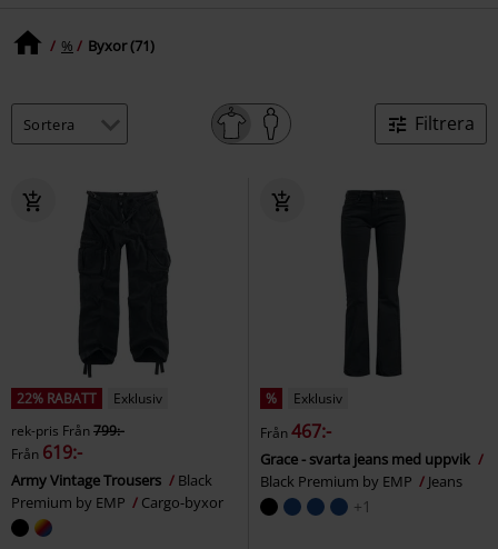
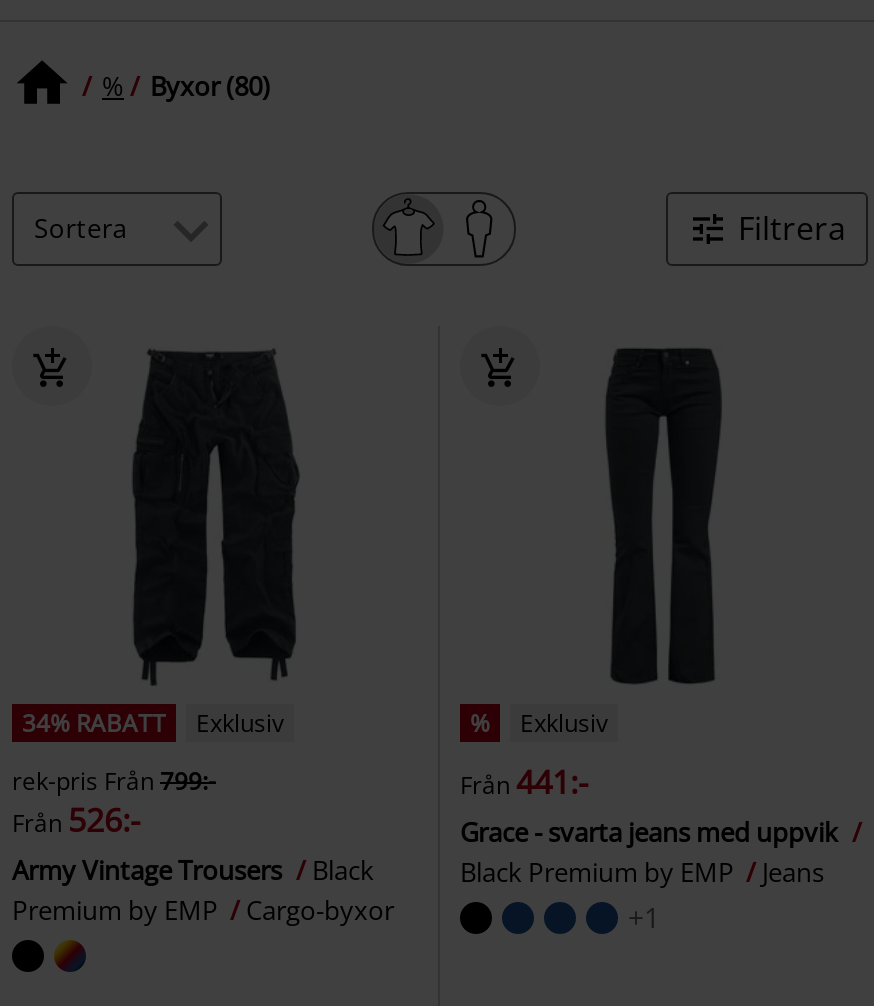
[88,35,155,55] Byxor (71) -> [150,68,270,104] Byxor (80)
[17,389,162,408] 22% RABATT Exklusiv -> [22,705,284,739] 34% RABATT Exklusiv
[260,419,331,443] Från 467:- -> [460,759,588,803] Från 441:-
[11,440,82,465] Från 619:- -> [12,797,140,841] Från 526:-

